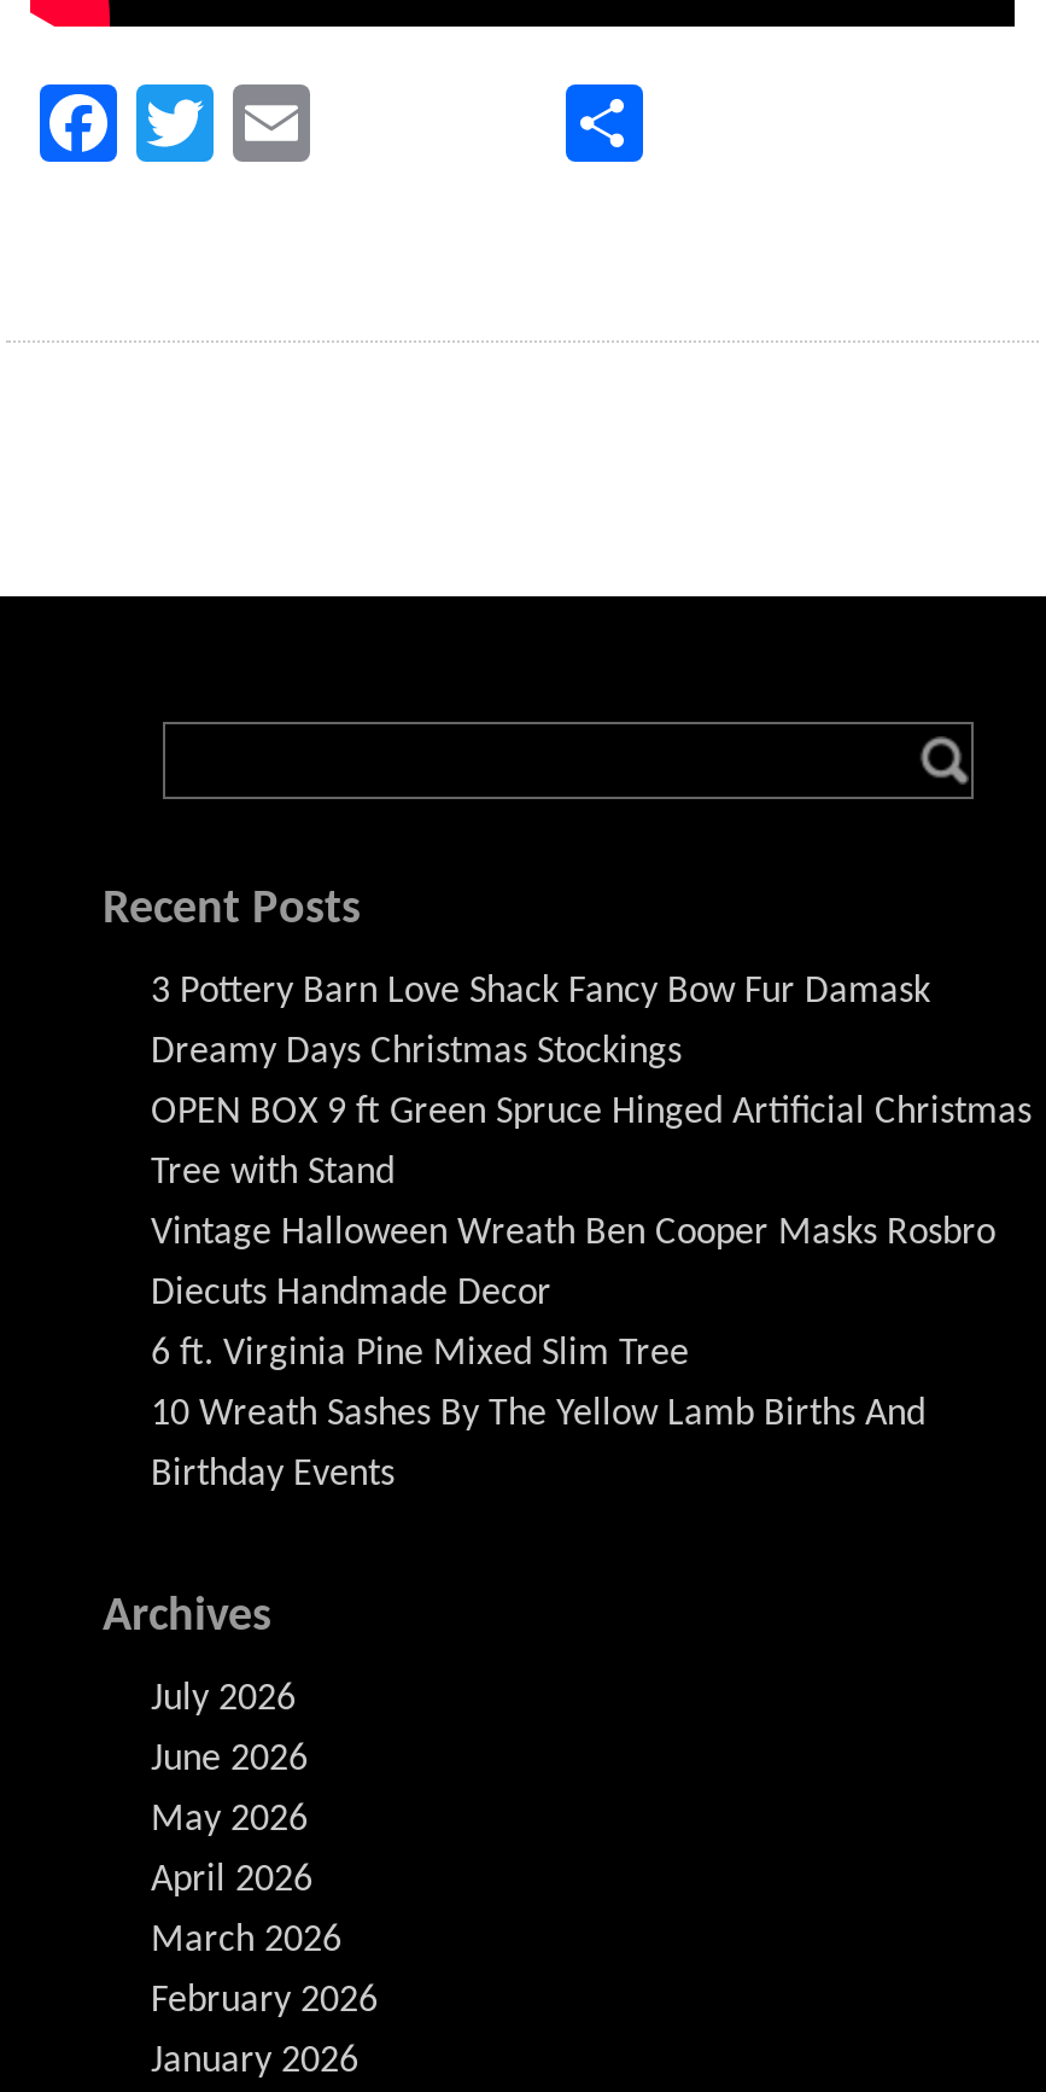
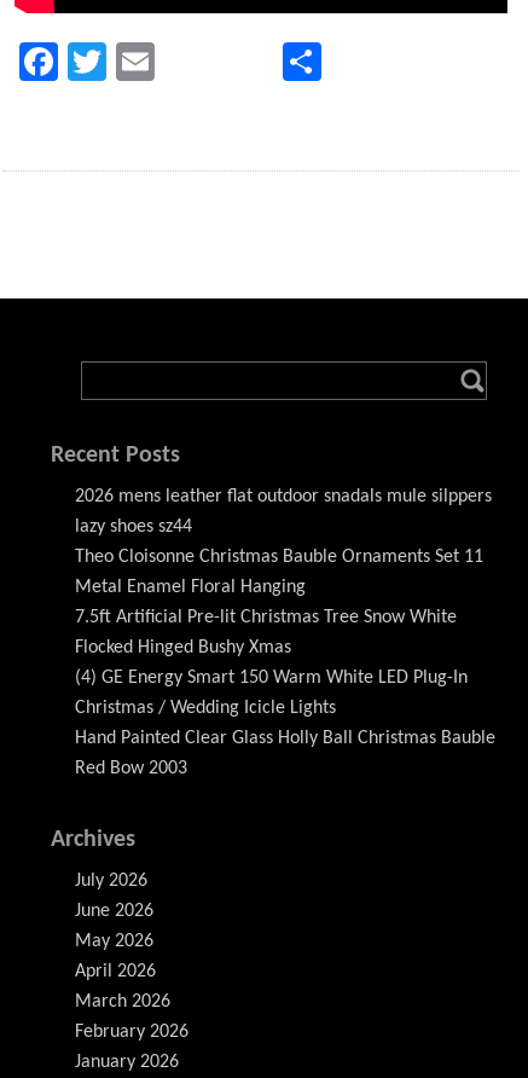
[151,973,1032,1494] 3 Pottery Barn Love Shack Fancy Bow Fur Damask | Dreamy Days Christmas Stockings | OPEN BOX 9 ft Green Spruce Hinged Artificial Christmas | Tree with Stand | Vintage Halloween Wreath Ben Cooper Masks Rosbro | Diecuts Handmade Decor | 6 ft. Virginia Pine Mixed Slim Tree | 10 Wreath Sashes By The Yellow Lamb Births And | Birthday Events -> [75,487,495,778] 2026 mens leather flat outdoor snadals mule silppers | lazy shoes sz44 | Theo Cloisonne Christmas Bauble Ornaments Set 11 | Metal Enamel Floral Hanging | 7.5ft Artificial Pre-lit Christmas Tree Snow White | Flocked Hinged Bushy Xmas | (4) GE Energy Smart 150 Warm White LED Plug-In | Christmas / Wedding Icicle Lights | Hand Painted Clear Glass Holly Ball Christmas Bauble | Red Bow 2003

